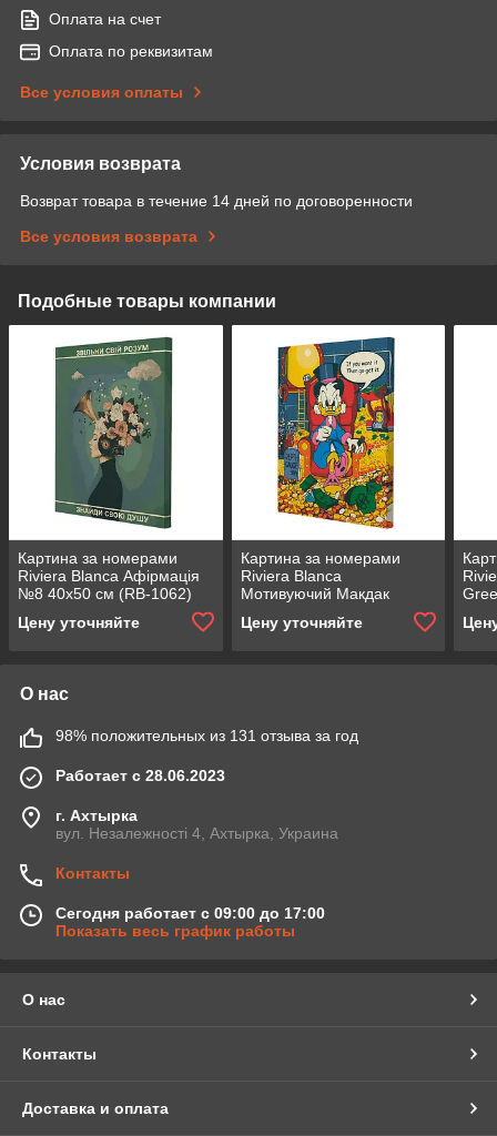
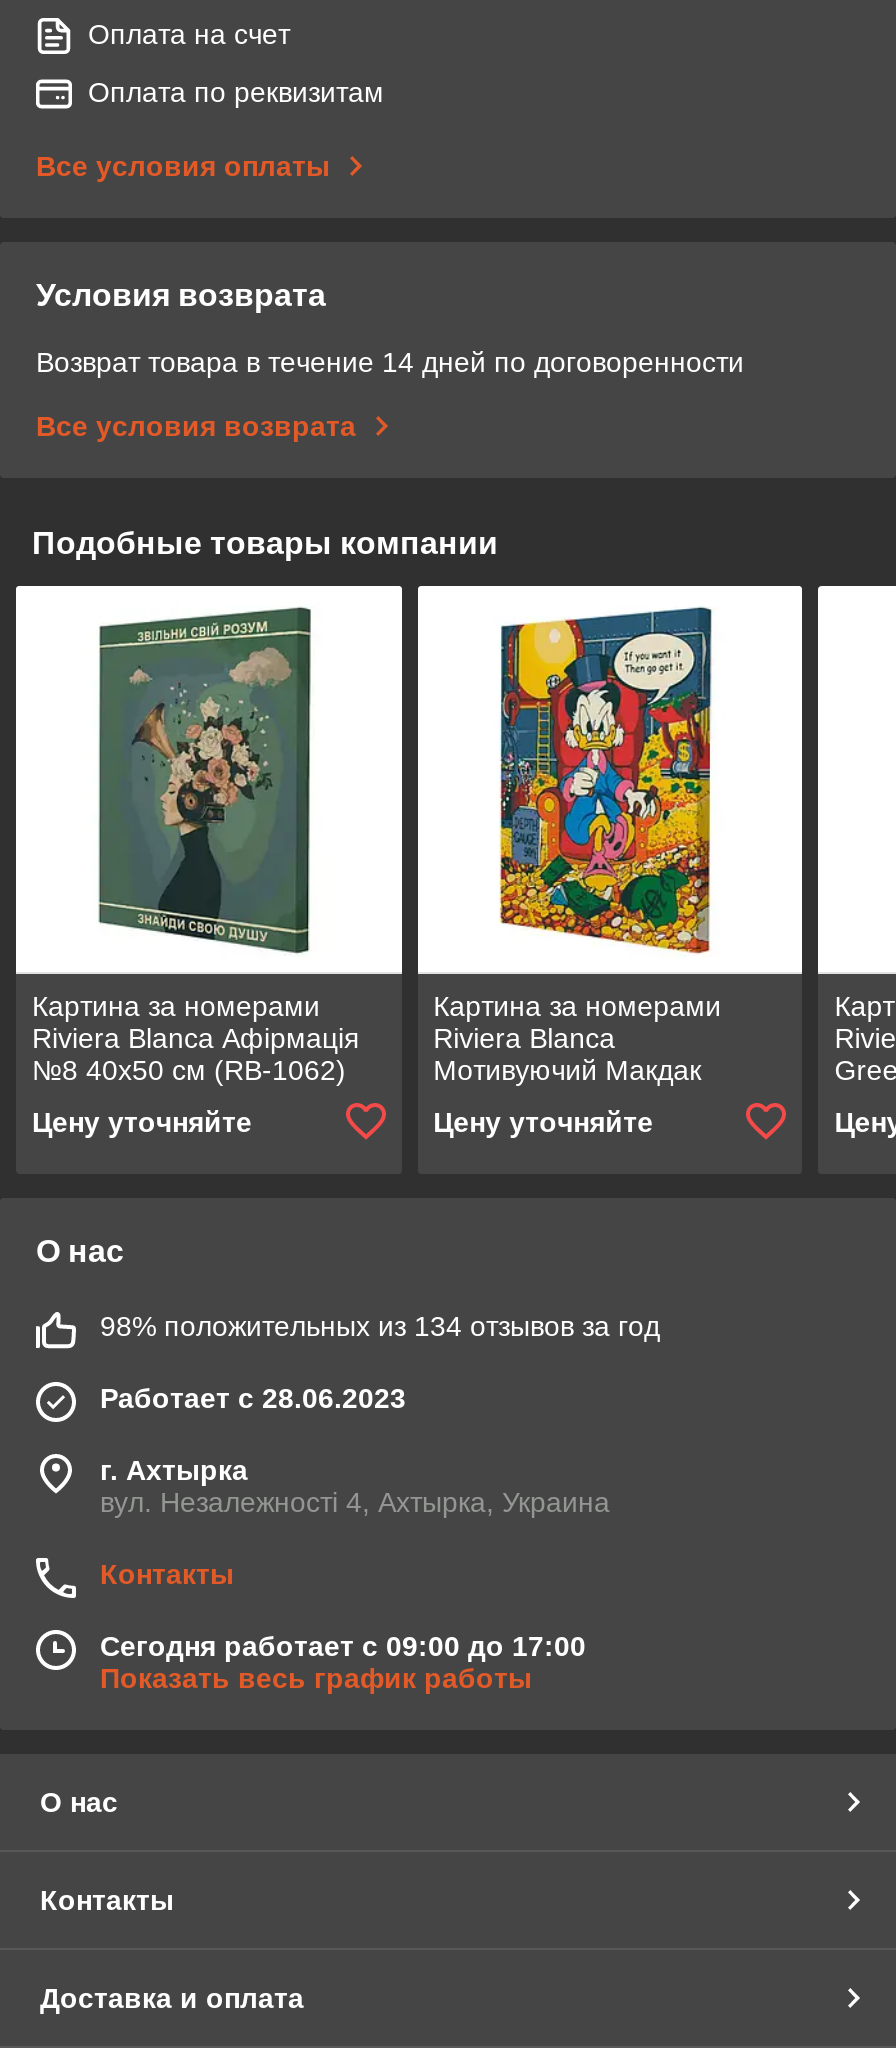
[55,726,358,744] 98% положительных из 131 отзыва за год -> [100,1310,660,1342] 98% положительных из 134 отзывов за год

